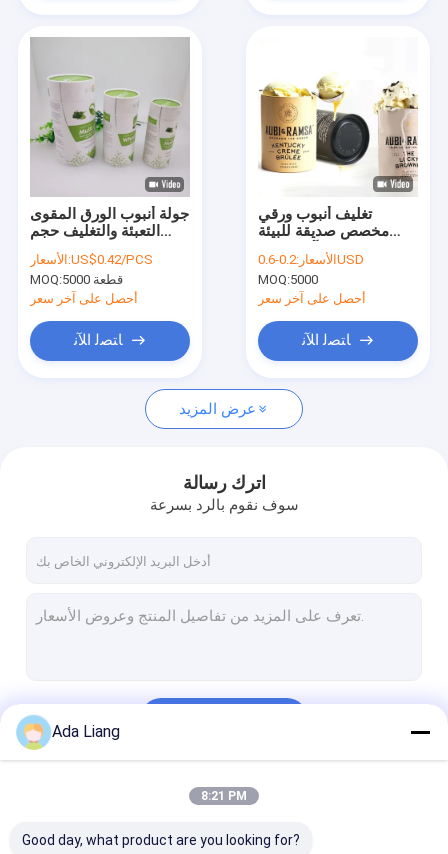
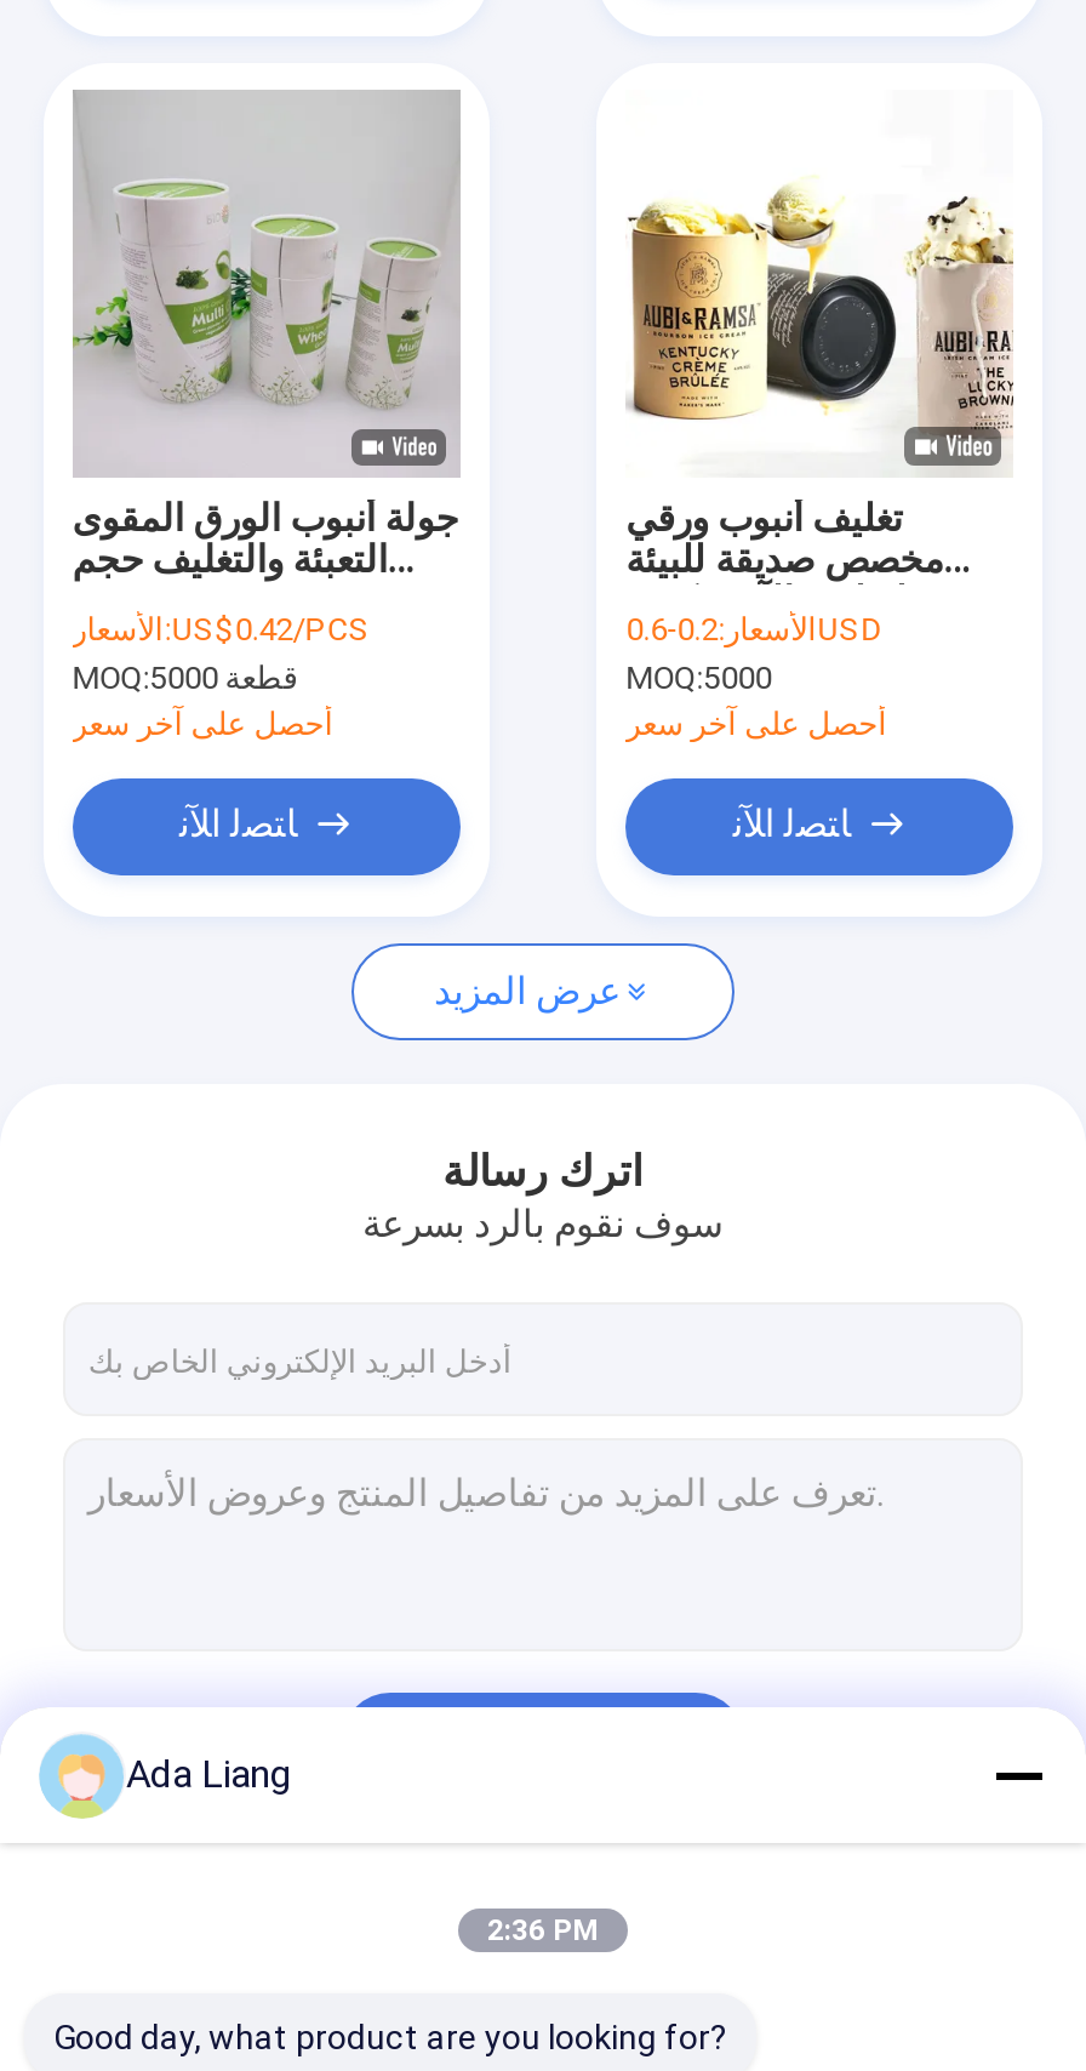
[201,789,247,803] 8:21 PM -> [487,1913,599,1947] 2:36 PM

